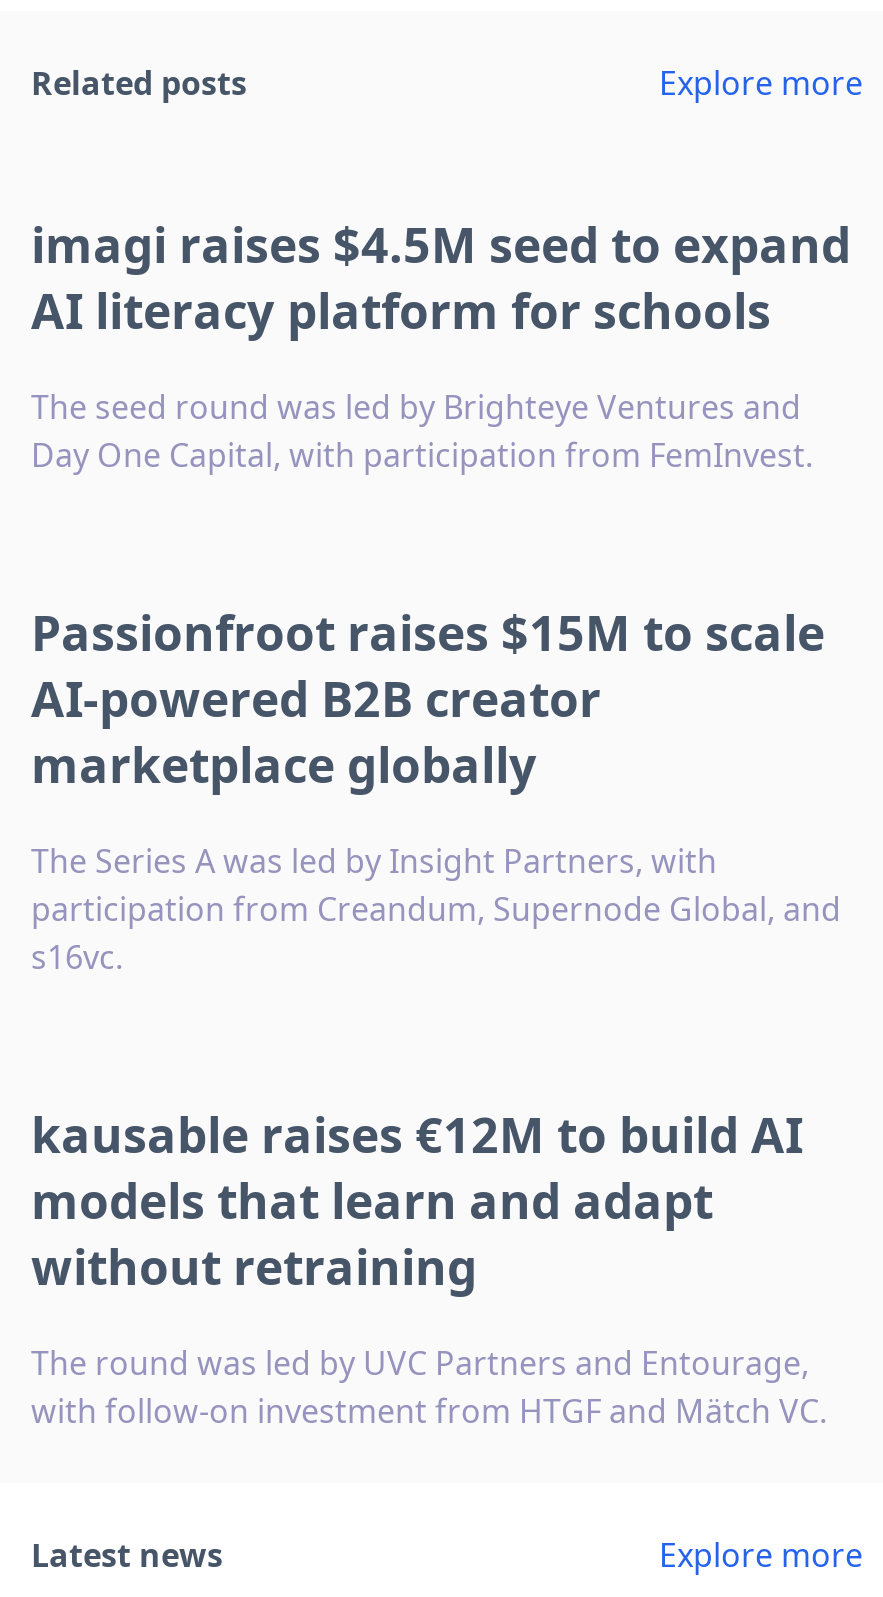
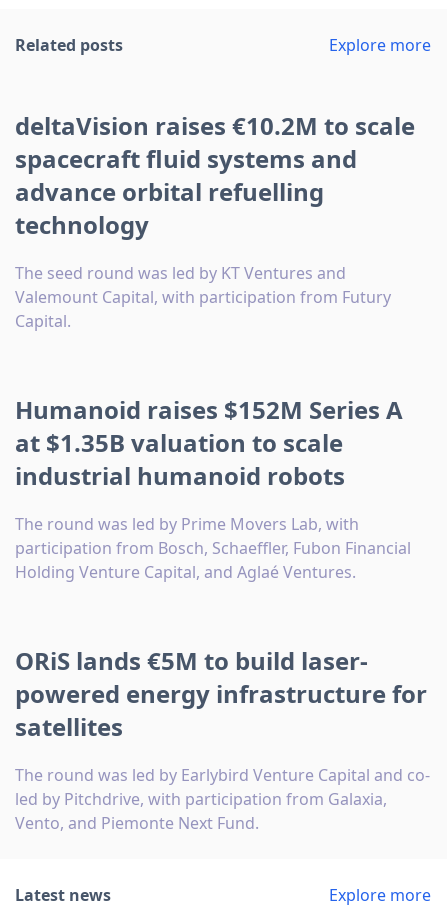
[31,211,851,343] imagi raises $4.5M seed to expand | AI literacy platform for schools -> [15,109,415,241] deltaVision raises €10.2M to scale | spacecraft fluid systems and | advance orbital refuelling | technology
[31,385,813,477] The seed round was led by Brighteye Ventures and | Day One Capital, with participation from FemInvest. -> [15,262,391,332] The seed round was led by KT Ventures and | Valemount Capital, with participation from Futury | Capital.
[31,599,825,797] Passionfroot raises $15M to scale | AI-powered B2B creator | marketplace globally -> [15,393,403,492] Humanoid raises $152M Series A | at $1.35B valuation to scale | industrial humanoid robots
[31,839,841,979] The Series A was led by Insight Partners, with | participation from Creandum, Supernode Global, and | s16vc. -> [15,513,411,583] The round was led by Prime Movers Lab, with | participation from Bosch, Schaeffler, Fubon Financial | Holding Venture Capital, and Aglaé Ventures.
[31,1101,803,1299] kausable raises €12M to build AI | models that learn and adapt | without retraining -> [15,644,427,743] ORiS lands €5M to build laser- | powered energy infrastructure for | satellites
[31,1341,827,1433] The round was led by UVC Partners and Entourage, | with follow-on investment from HTGF and Mätch VC. -> [15,764,430,834] The round was led by Earlybird Venture Capital and co- | led by Pitchdrive, with participation from Galaxia, | Vento, and Piemonte Next Fund.

